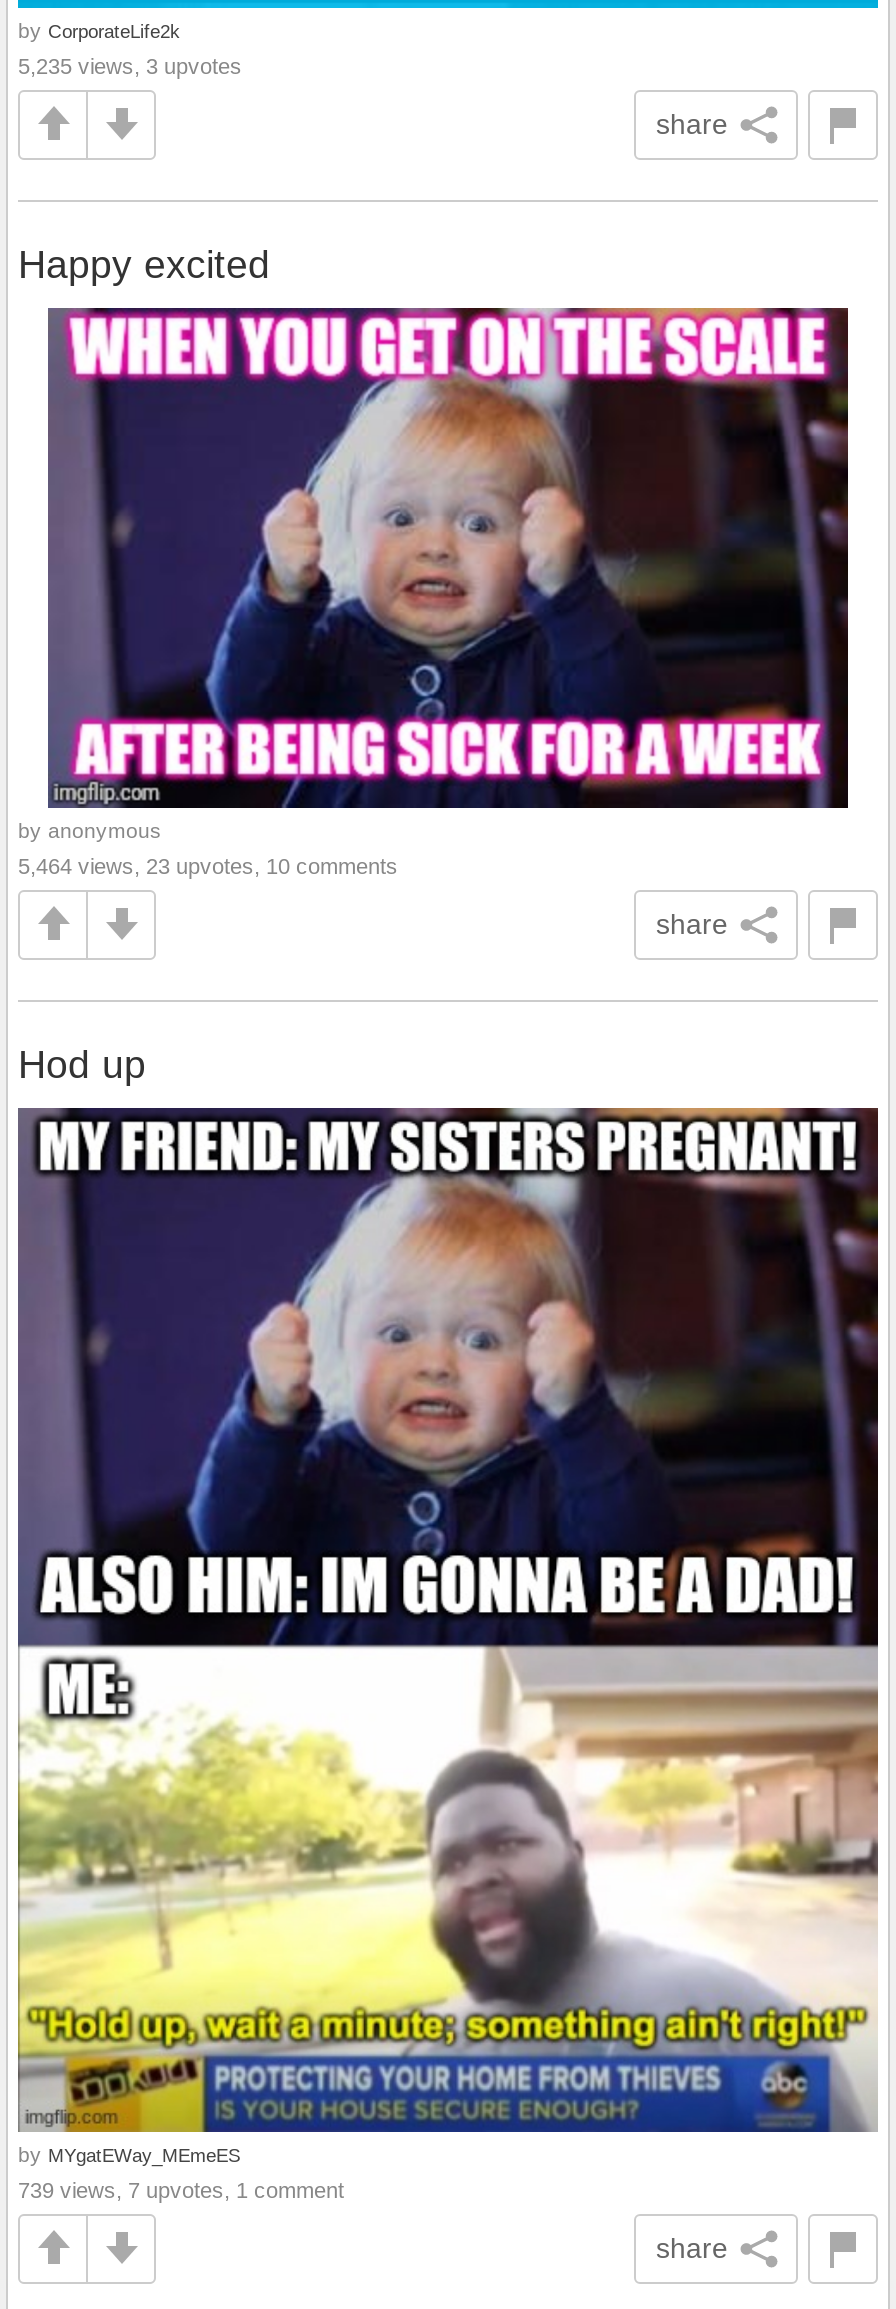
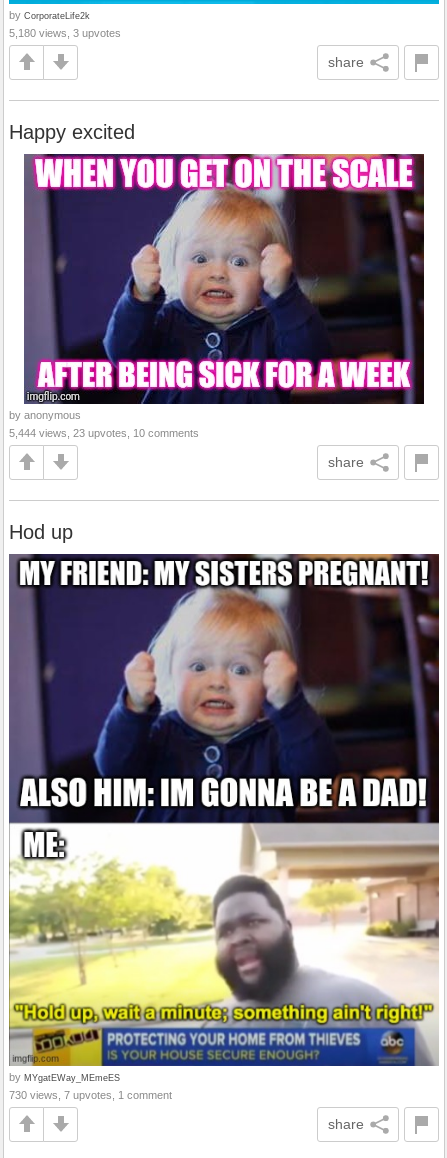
[18,54,242,78] 5,235 views, 3 upvotes -> [9,27,121,39] 5,180 views, 3 upvotes
[18,854,398,878] 5,464 views, 23 upvotes, 10 comments -> [9,427,199,439] 5,444 views, 23 upvotes, 10 comments
[18,2178,344,2202] 739 views, 7 upvotes, 1 comment -> [9,1089,172,1101] 730 views, 7 upvotes, 1 comment

